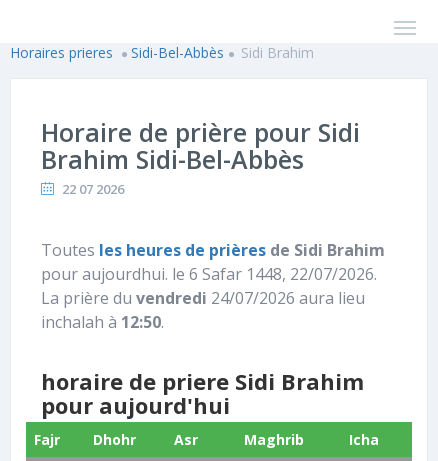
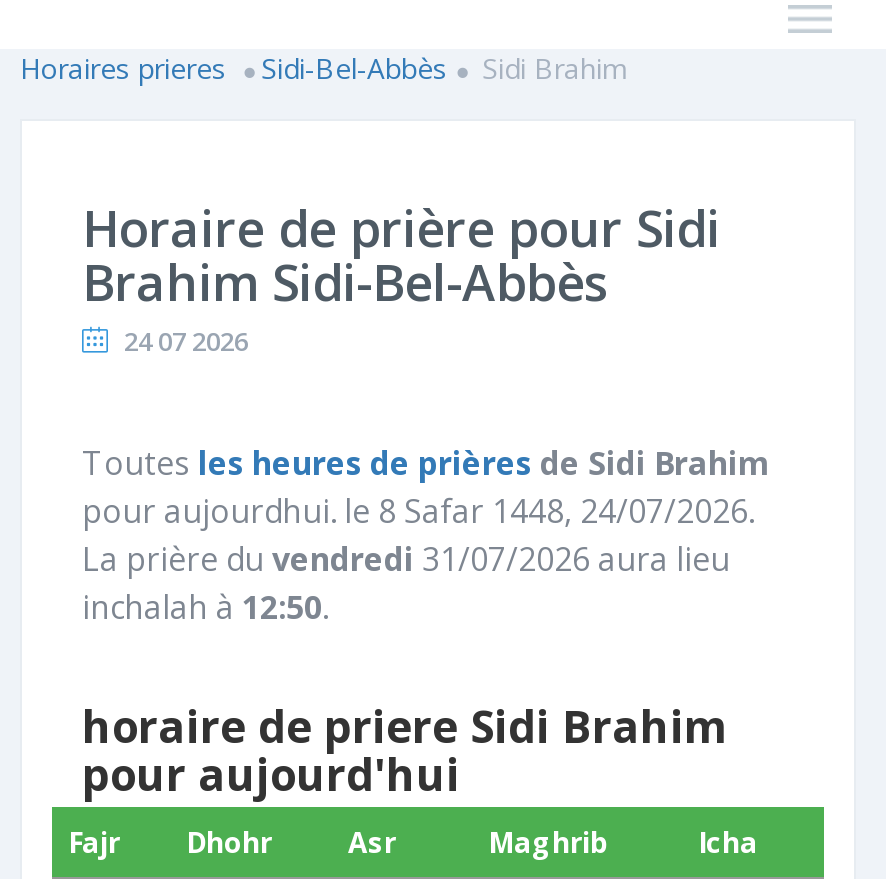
[62,180,124,198] 22 07 2026 -> [124,323,248,359] 24 07 2026
[41,263,377,285] pour aujourdhui. le 6 Safar 1448, 22/07/2026. -> [82,489,754,533] pour aujourdhui. le 8 Safar 1448, 24/07/2026.
[41,287,365,309] La prière du vendredi 24/07/2026 aura lieu -> [82,537,730,581] La prière du vendredi 31/07/2026 aura lieu

